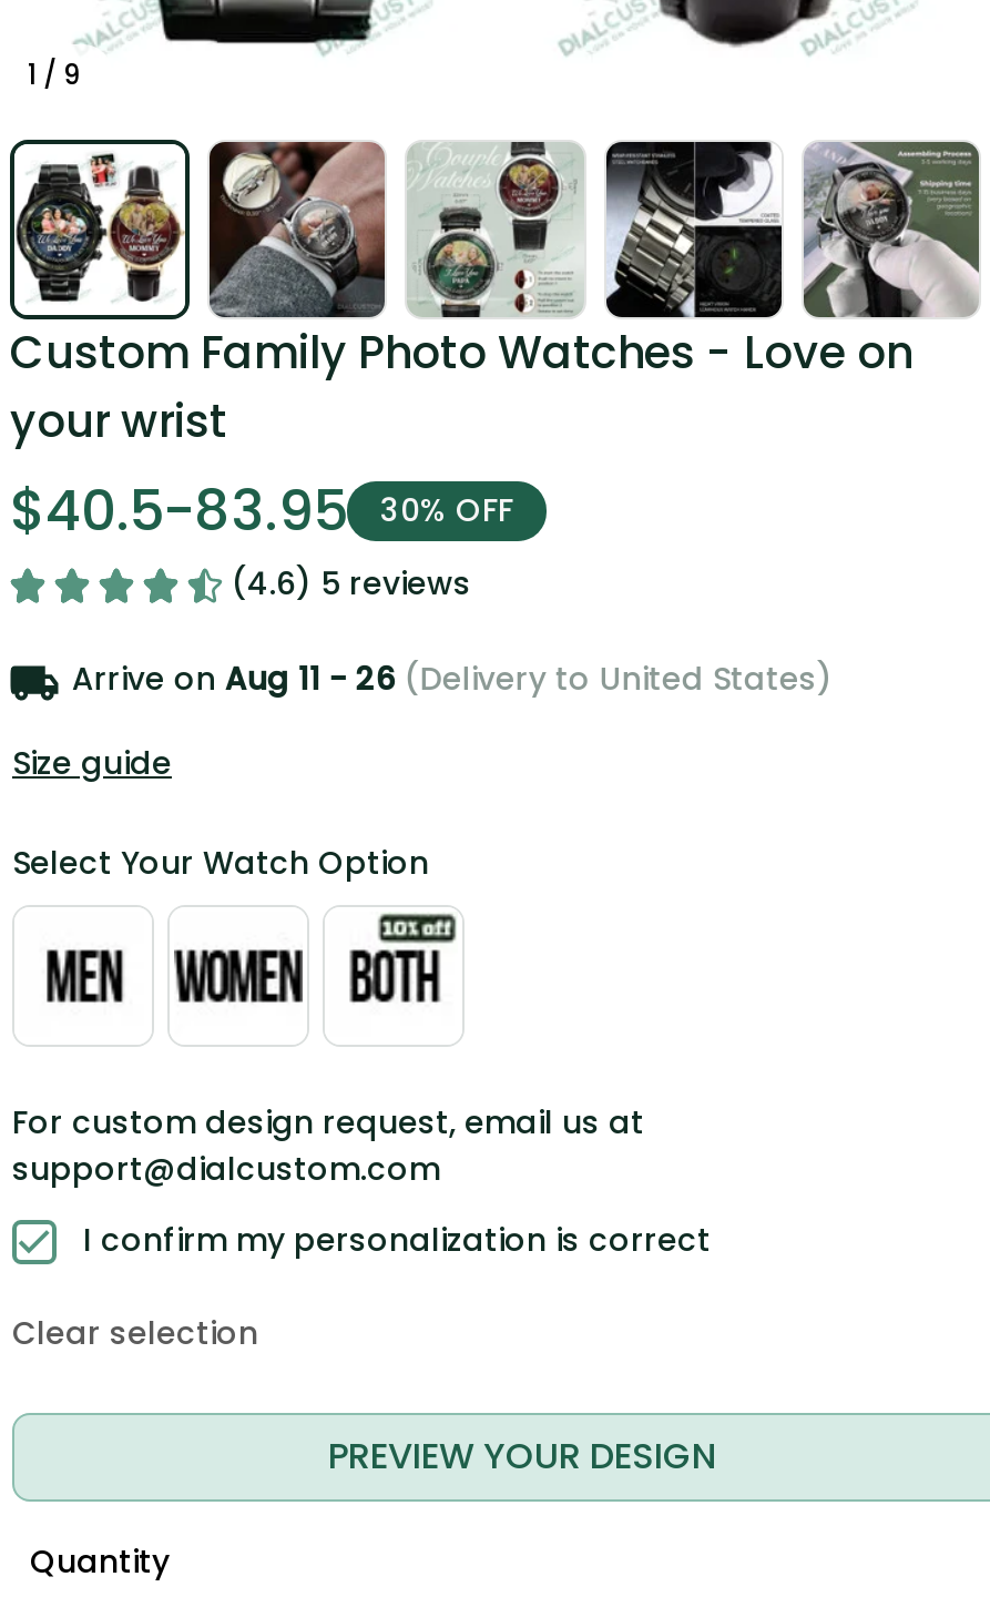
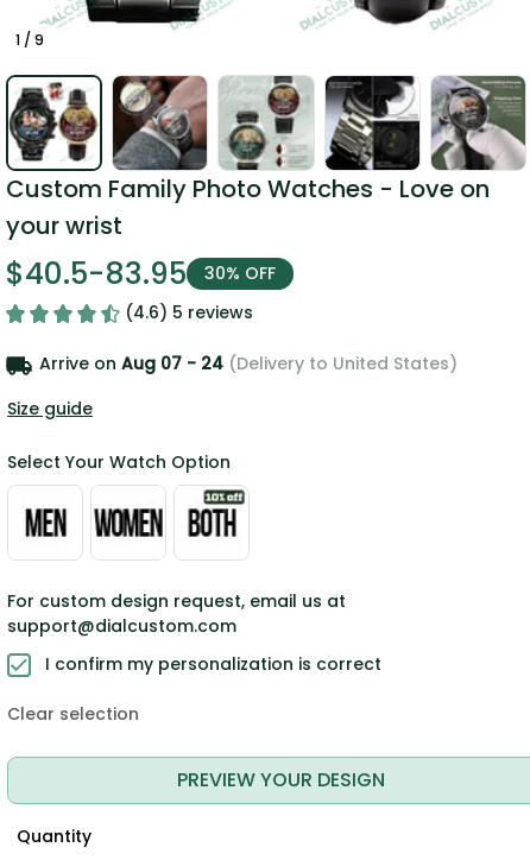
[72,657,832,701] Arrive on Aug 11 - 26 (Delivery to United States) -> [39,352,457,376] Arrive on Aug 07 - 24 (Delivery to United States)

